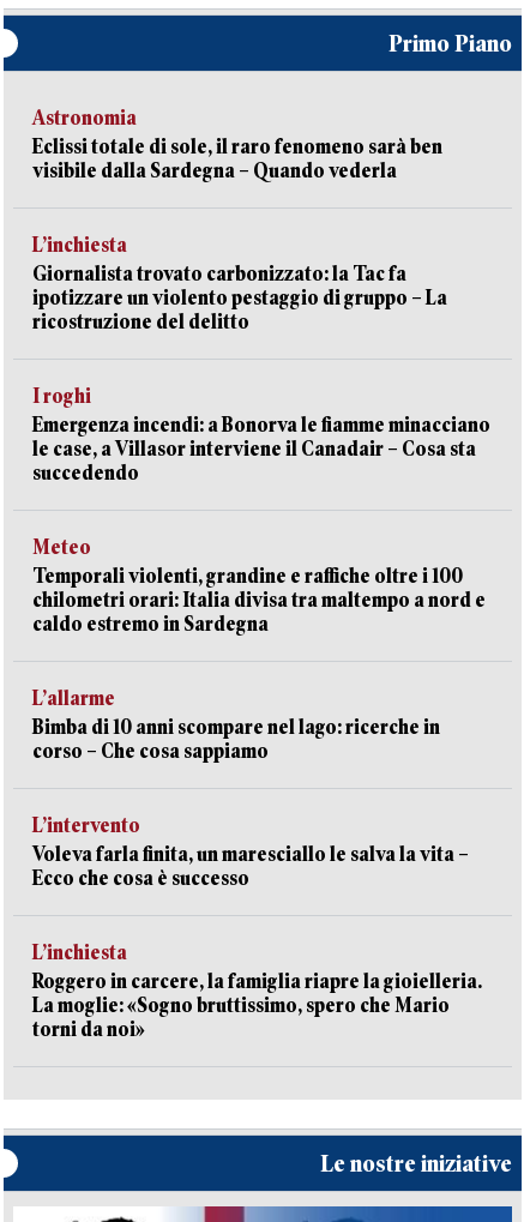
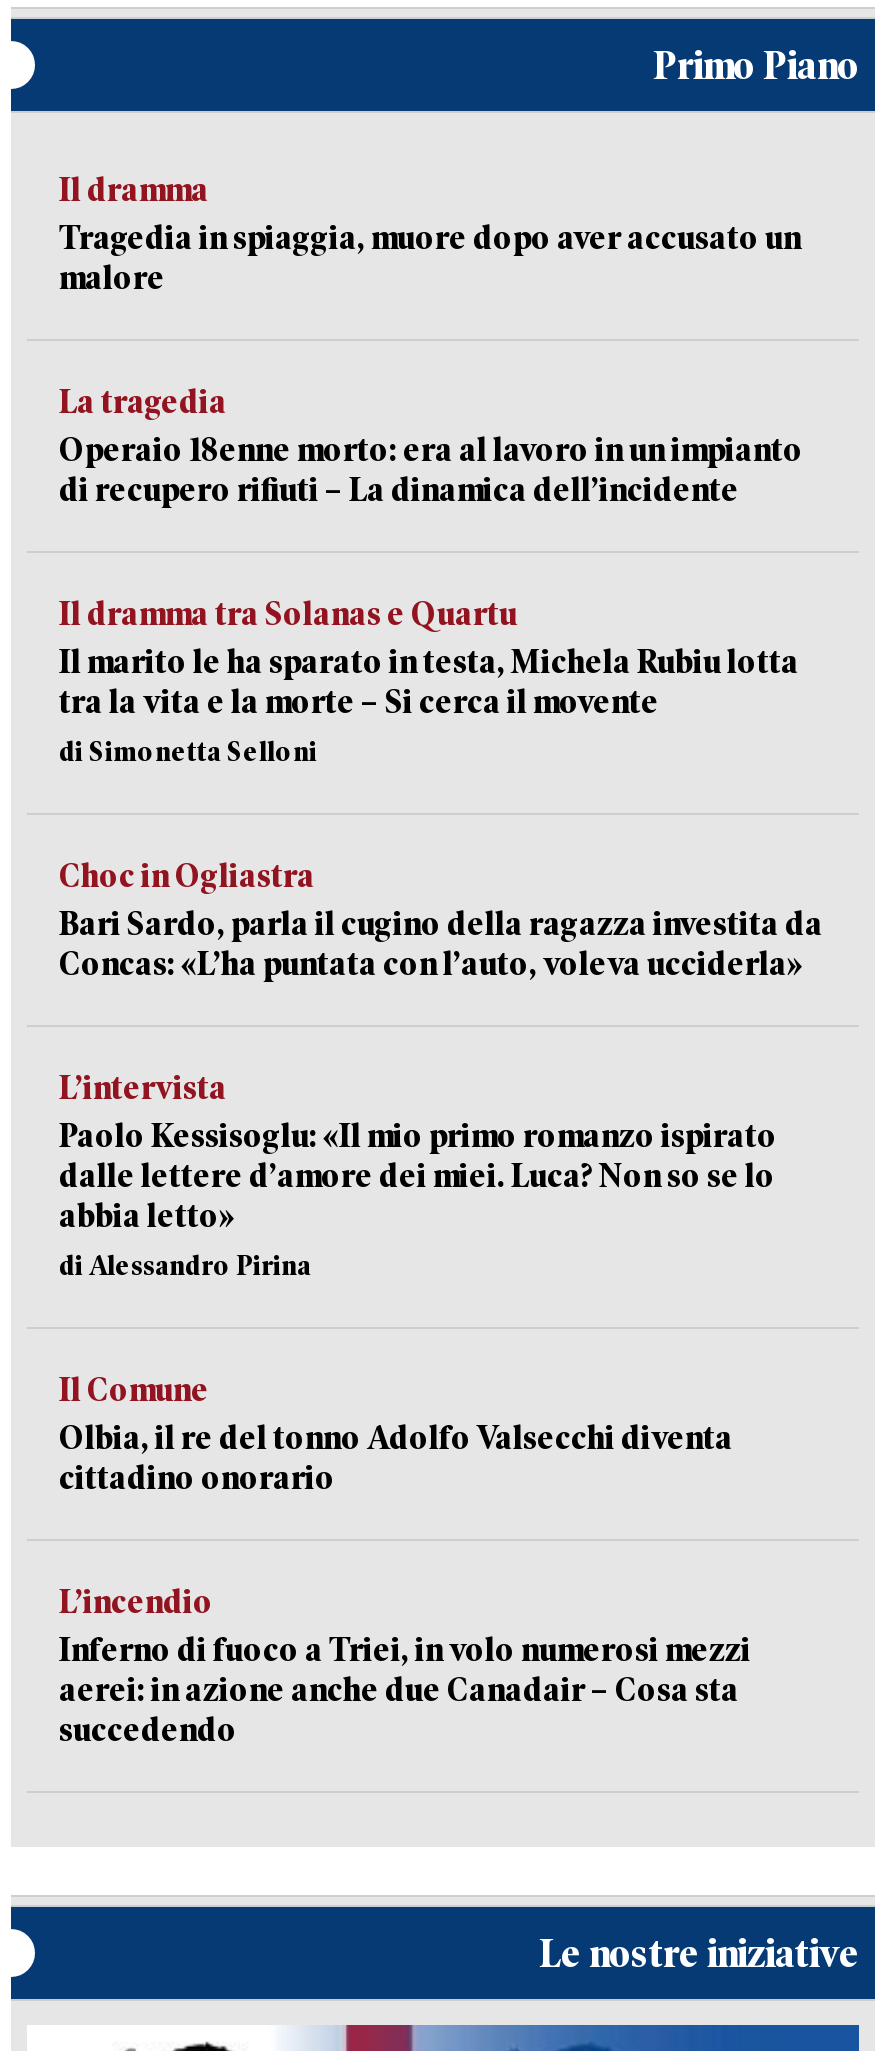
[32,107,490,460] Astronomia | Eclissi totale di sole, il raro fenomeno sarà ben | visibile dalla Sardegna – Quando vederla | L’inchiesta | Giornalista trovato carbonizzato: la Tac fa | ipotizzare un violento pestaggio di gruppo – La | ricostruzione del delitto | I roghi | Emergenza incendi: a Bonorva le fiamme minacciano | le case, a Villasor interviene il Canadair – Cosa sta -> [59,171,823,1709] Il dramma | Tragedia in spiaggia, muore dopo aver accusato un | malore | La tragedia | Operaio 18enne morto: era al lavoro in un impianto | di recupero rifiuti – La dinamica dell’incidente | Il dramma tra Solanas e Quartu | Il marito le ha sparato in testa, Michela Rubiu lotta | tra la vita e la morte – Si cerca il movente | di Simonetta Selloni | Choc in Ogliastra | Bari Sardo, parla il cugino della ragazza investita da | Concas: «L’ha puntata con l’auto, voleva ucciderla» | L’intervista | Paolo Kessisoglu: «Il mio primo romanzo ispirato | dalle lettere d’amore dei miei. Luca? Non so se lo | abbia letto» | di Alessandro Pirina | Il Comune | Olbia, il re del tonno Adolfo Valsecchi diventa | cittadino onorario | L’incendio | Inferno di fuoco a Triei, in volo numerosi mezzi | aerei: in azione anche due Canadair – Cosa sta
moved [32,462,139,484] -> [59,1711,237,1749]: succedendo
[32,536,486,1041] Meteo | Temporali violenti, grandine e raffiche oltre i 100 | chilometri orari: Italia divisa tra maltempo a nord e | caldo estremo in Sardegna | L’allarme | Bimba di 10 anni scompare nel lago: ricerche in | corso – Che cosa sappiamo | L’intervento | Voleva farla finita, un maresciallo le salva la vita – | Ecco che cosa è successo | L’inchiesta | Roggero in carcere, la famiglia riapre la gioielleria. | La moglie: «Sogno bruttissimo, spero che Mario | torni da noi» -> none

